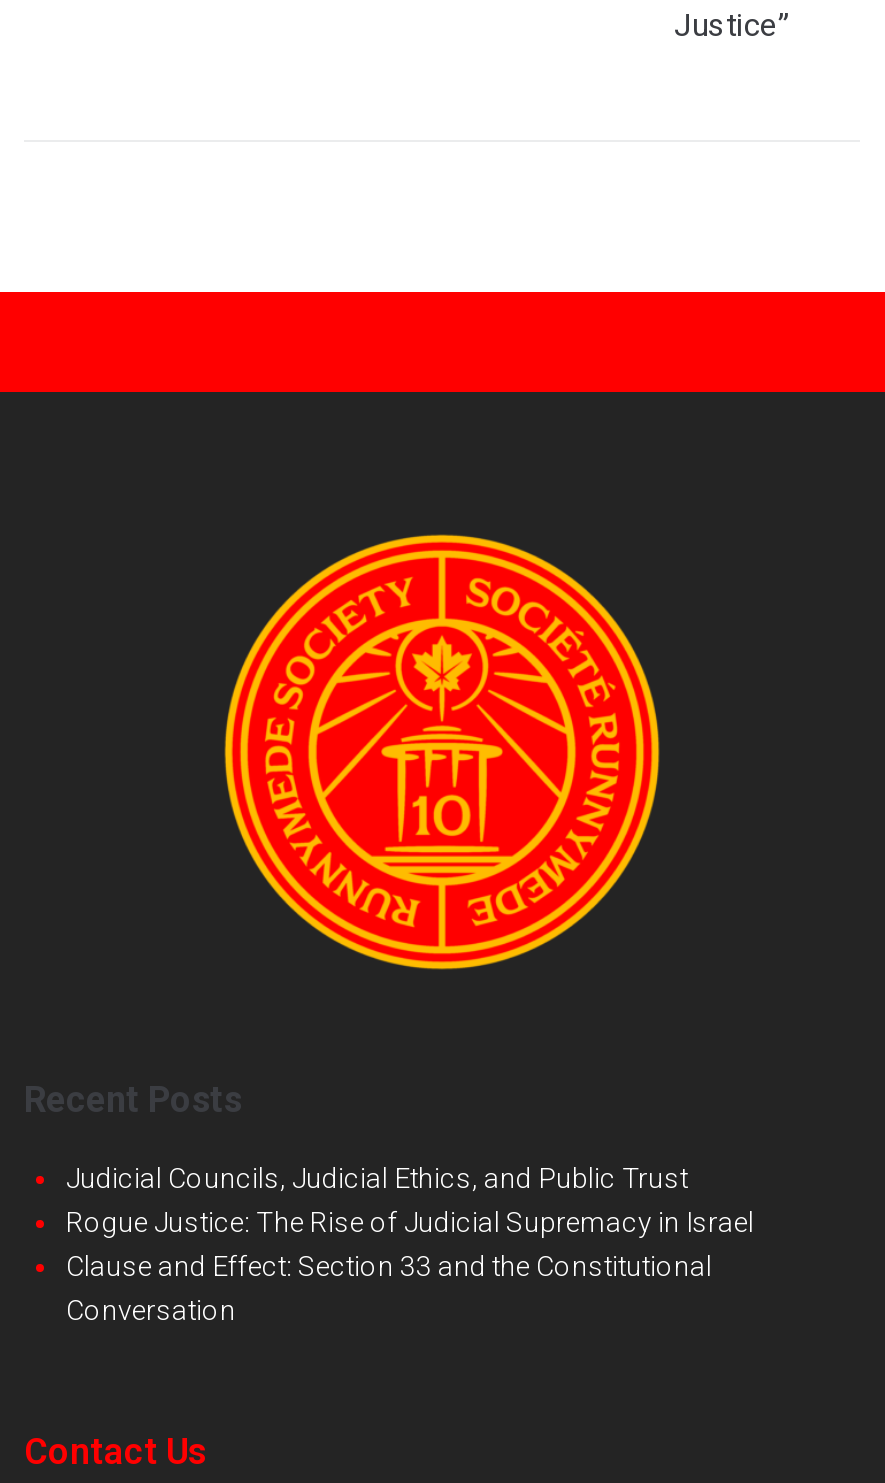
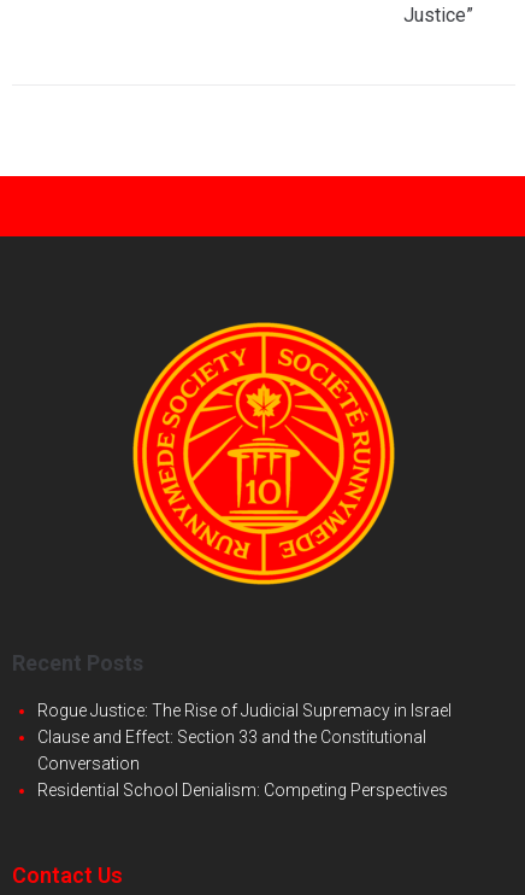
[66,1162,688,1194] Judicial Councils, Judicial Ethics, and Public Trust -> none
moved [66,1206,754,1326] -> [37,701,452,773]: Rogue Justice: The Rise of Judicial Supremacy in Israel | Clause and Effect: Section 33 and the Constitutional | Conversation
none -> [37,780,448,800] Residential School Denialism: Competing Perspectives

